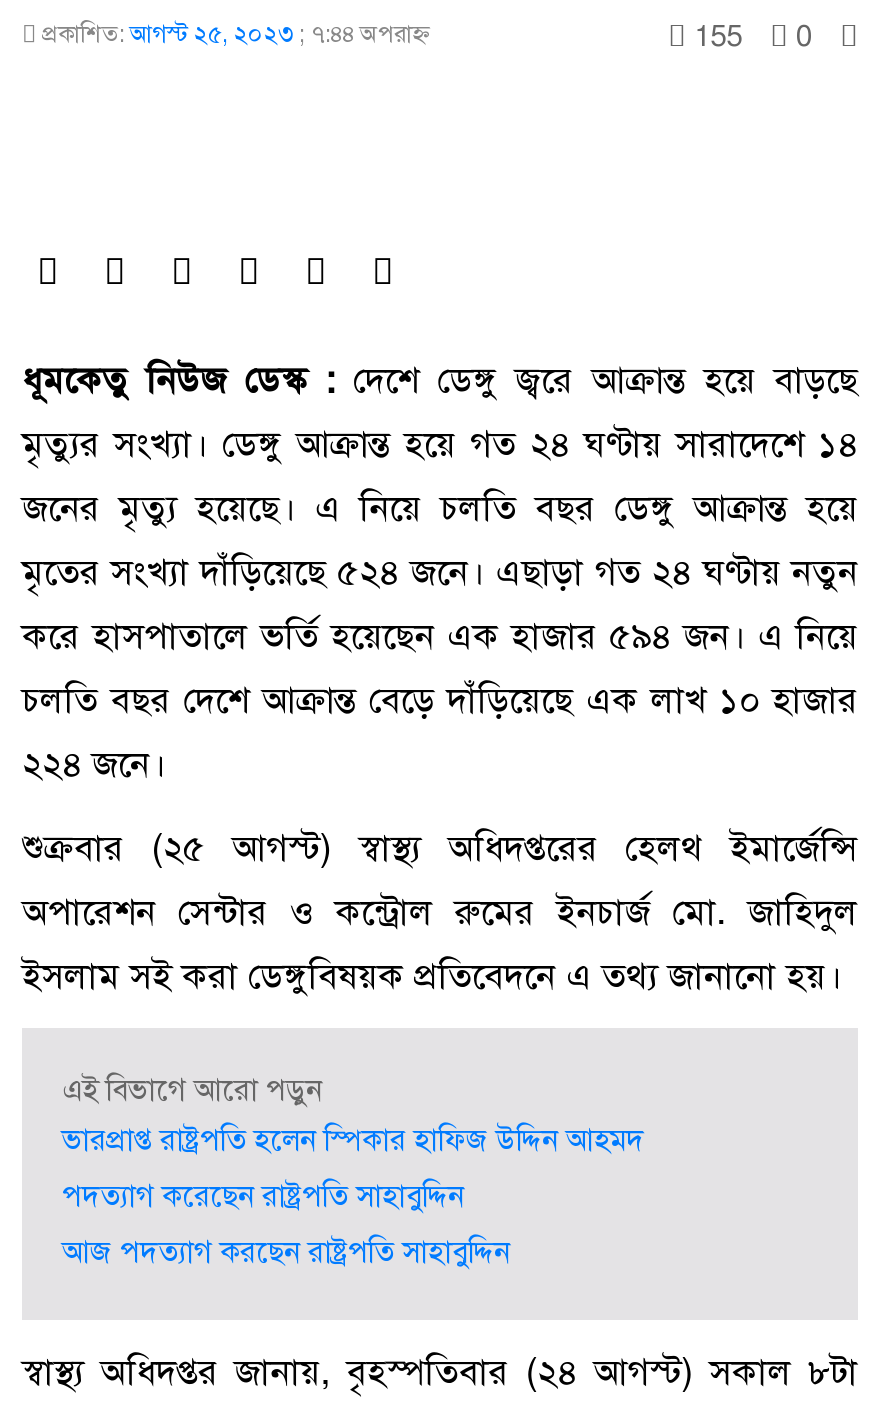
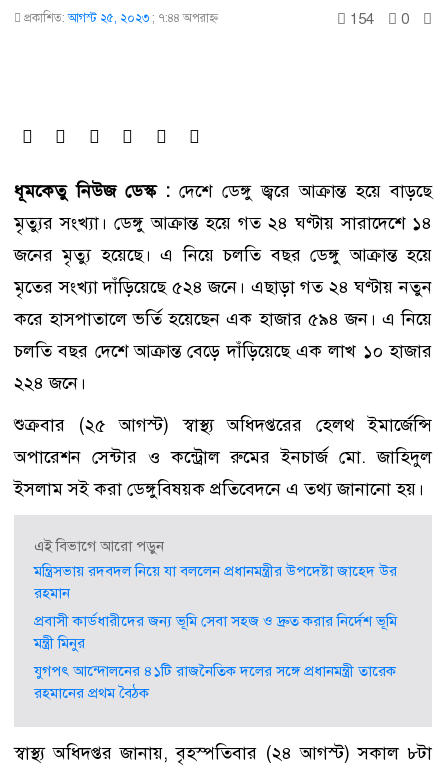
[686,18,742,54] 155 -> [346,10,374,28] 154
[62,1122,644,1158] ভারপ্রাপ্ত রাষ্ট্রপতি হলেন স্পিকার হাফিজ উদ্দিন আহমদ -> [34,562,397,602] মন্ত্রিসভায় রদবদল নিয়ে যা বললেন প্রধানমন্ত্রীর উপদেষ্টা জাহেদ উর | রহমান
[62,1178,464,1214] পদত্যাগ করেছেন রাষ্ট্রপতি সাহাবুদ্দিন -> [34,612,397,652] প্রবাসী কার্ডধারীদের জন্য ভূমি সেবা সহজ ও দ্রুত করার নির্দেশ ভূমি | মন্ত্রী মিনুর
[62,1234,510,1270] আজ পদত্যাগ করছেন রাষ্ট্রপতি সাহাবুদ্দিন -> [34,662,396,702] যুগপৎ আন্দোলনের ৪১টি রাজনৈতিক দলের সঙ্গে প্রধানমন্ত্রী তারেক | রহমানের প্রথম বৈঠক

